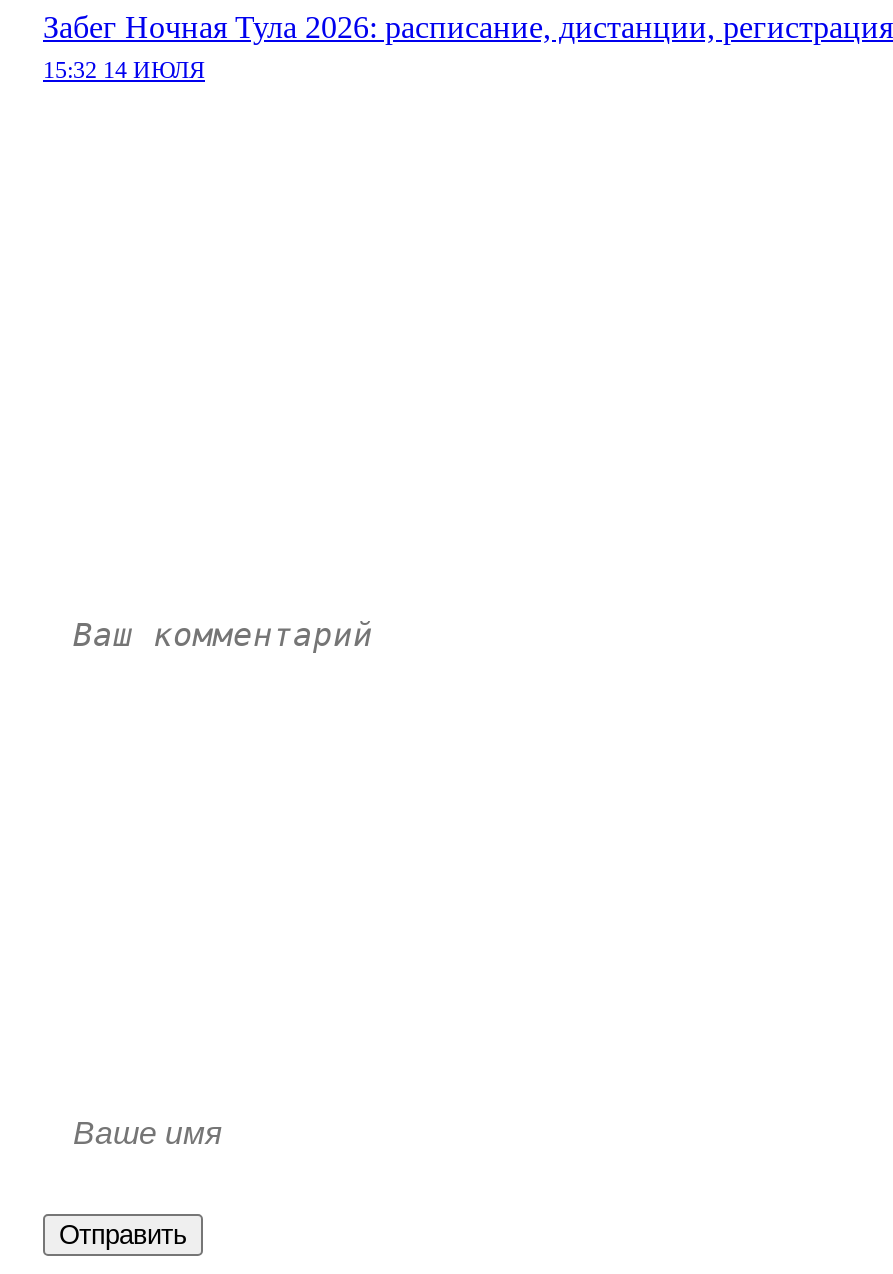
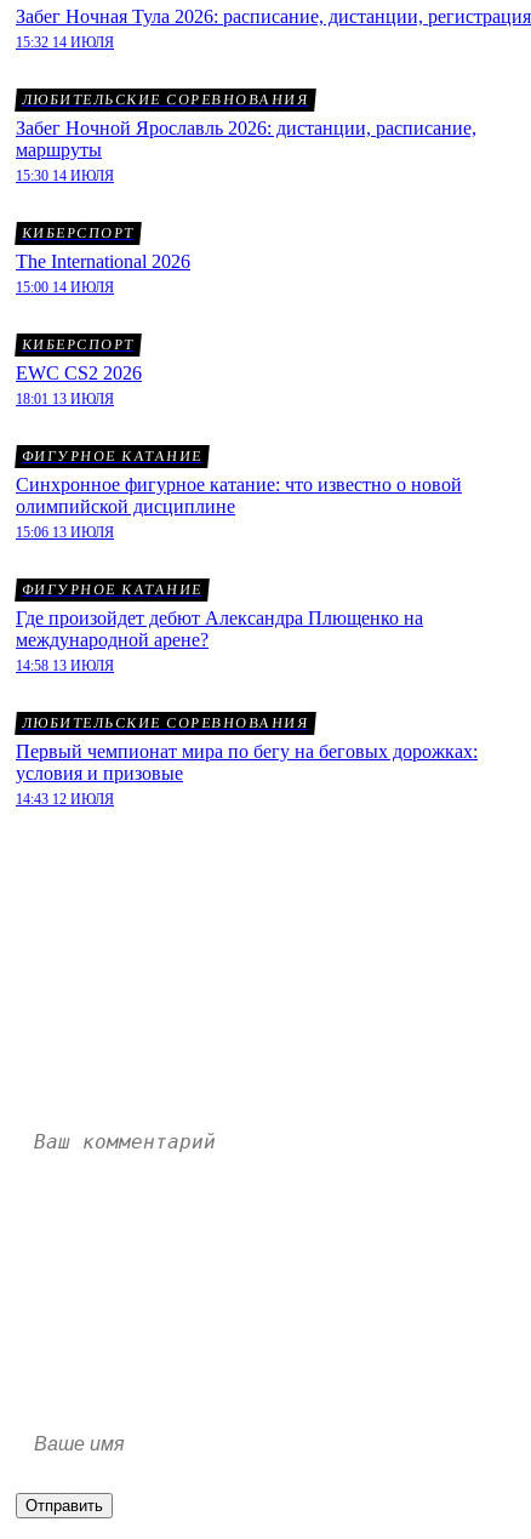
none -> [16,91,478,808] ЛЮБИТЕЛЬСКИЕ СОРЕВНОВАНИЯ | Забег Ночной Ярославль 2026: дистанции, расписание, | маршруты | 15:30 14 ИЮЛЯ | КИБЕРСПОРТ | The International 2026 | 15:00 14 ИЮЛЯ | КИБЕРСПОРТ | EWC CS2 2026 | 18:01 13 ИЮЛЯ | ФИГУРНОЕ КАТАНИЕ | Синхронное фигурное катание: что известно о новой | олимпийской дисциплине | 15:06 13 ИЮЛЯ | ФИГУРНОЕ КАТАНИЕ | Где произойдет дебют Александра Плющенко на | международной арене? | 14:58 13 ИЮЛЯ | ЛЮБИТЕЛЬСКИЕ СОРЕВНОВАНИЯ | Первый чемпионат мира по бегу на беговых дорожках: | условия и призовые | 14:43 12 ИЮЛЯ

